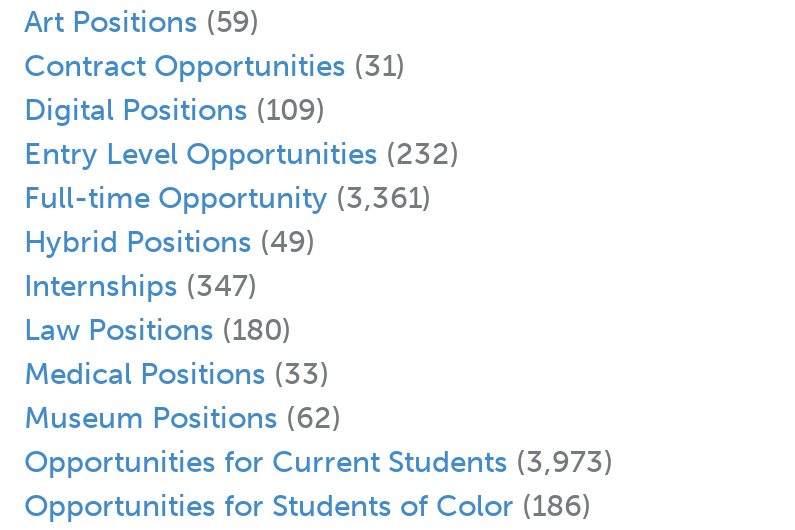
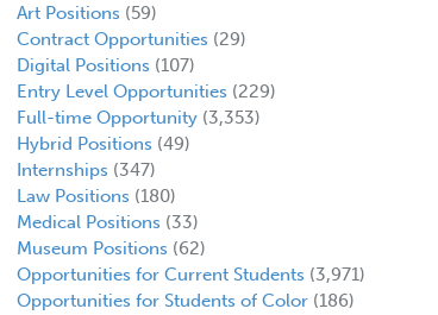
[24,48,406,84] Contract Opportunities (31) -> [17,29,246,50] Contract Opportunities (29)
[24,92,326,128] Digital Positions (109) -> [17,55,195,76] Digital Positions (107)
[24,136,460,172] Entry Level Opportunities (232) -> [17,81,276,102] Entry Level Opportunities (229)
[24,180,432,216] Full-time Opportunity (3,361) -> [17,107,261,129] Full-time Opportunity (3,353)
[24,444,614,480] Opportunities for Current Students (3,973) -> [17,264,365,286] Opportunities for Current Students (3,971)

